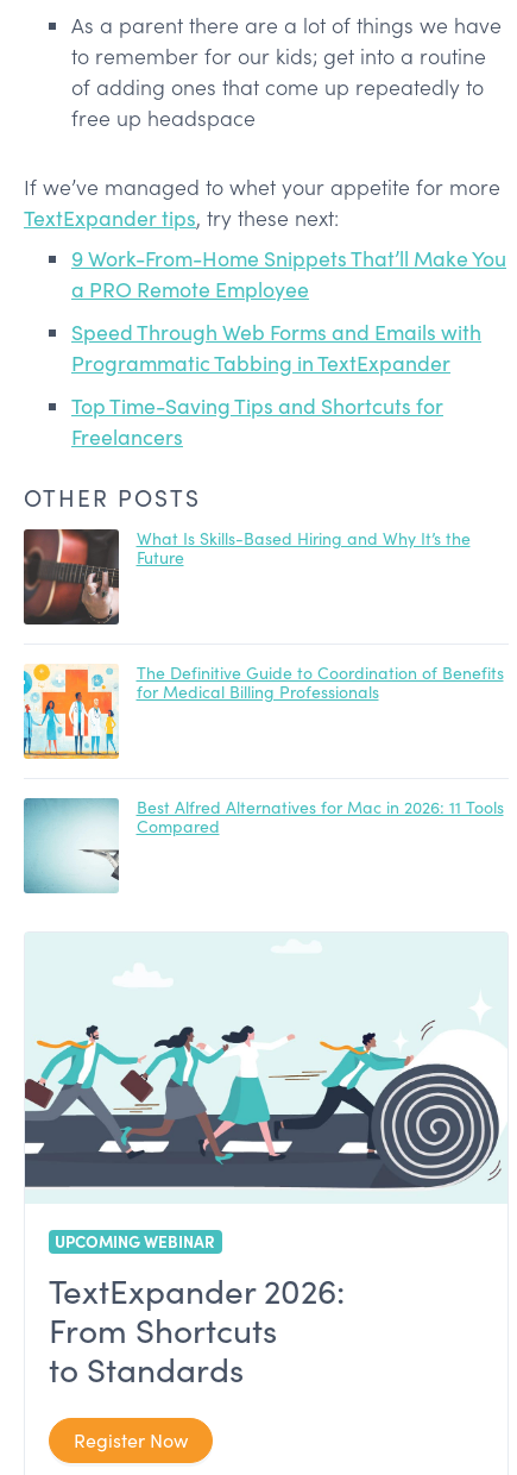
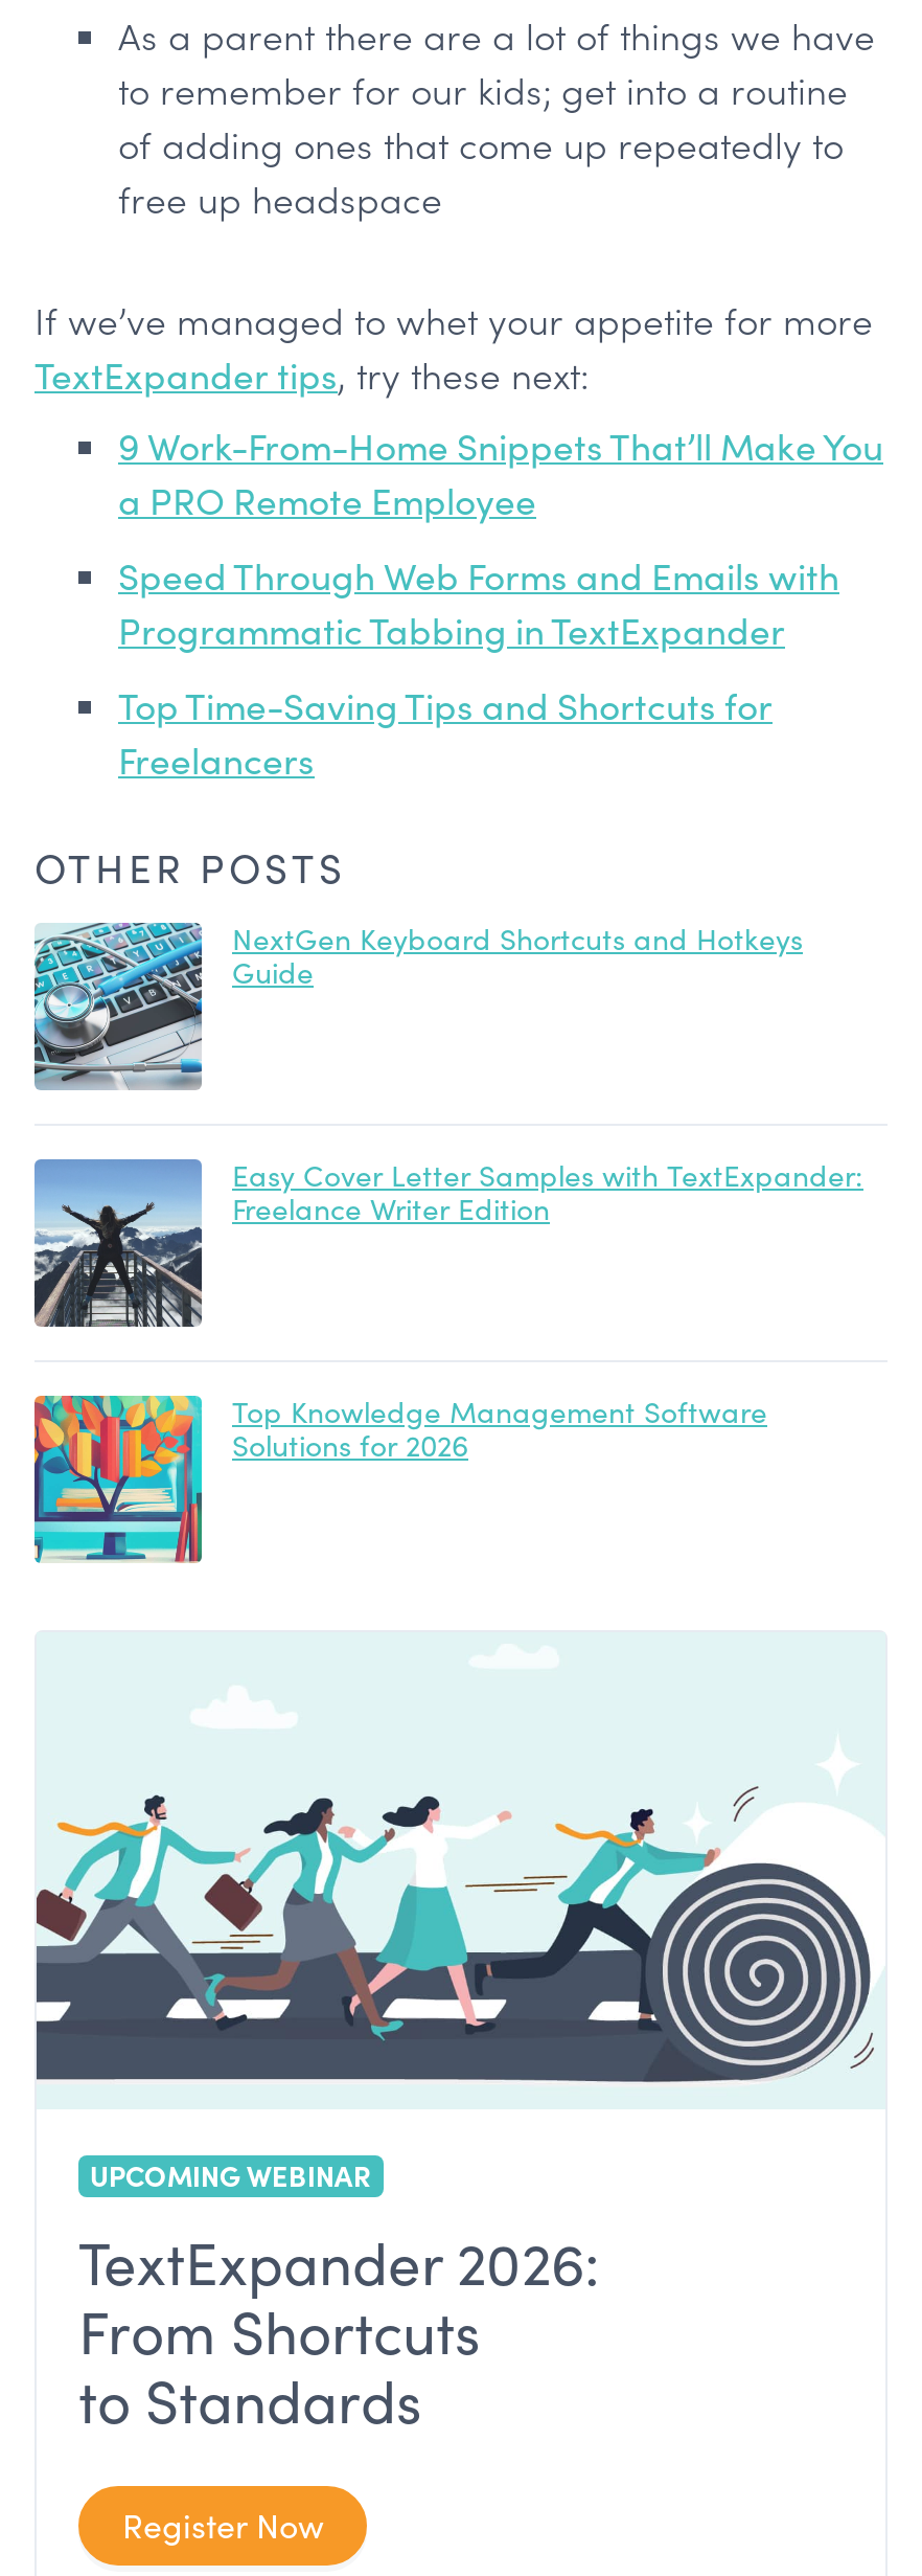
[23,527,470,626] [image] | What Is Skills-Based Hiring and Why It’s the | Future -> [32,918,803,1090] [image] | NextGen Keyboard Shortcuts and Hotkeys | Guide
[23,661,503,760] [image] | The Definitive Guide to Coordination of Benefits | for Medical Billing Professionals -> [32,1155,863,1329] [image] | Easy Cover Letter Samples with TextExpander: | Freelance Writer Edition
[23,796,503,895] [image] | Best Alfred Alternatives for Mac in 2026: 11 Tools | Compared -> [32,1391,767,1563] [image] | Top Knowledge Management Software | Solutions for 2026

